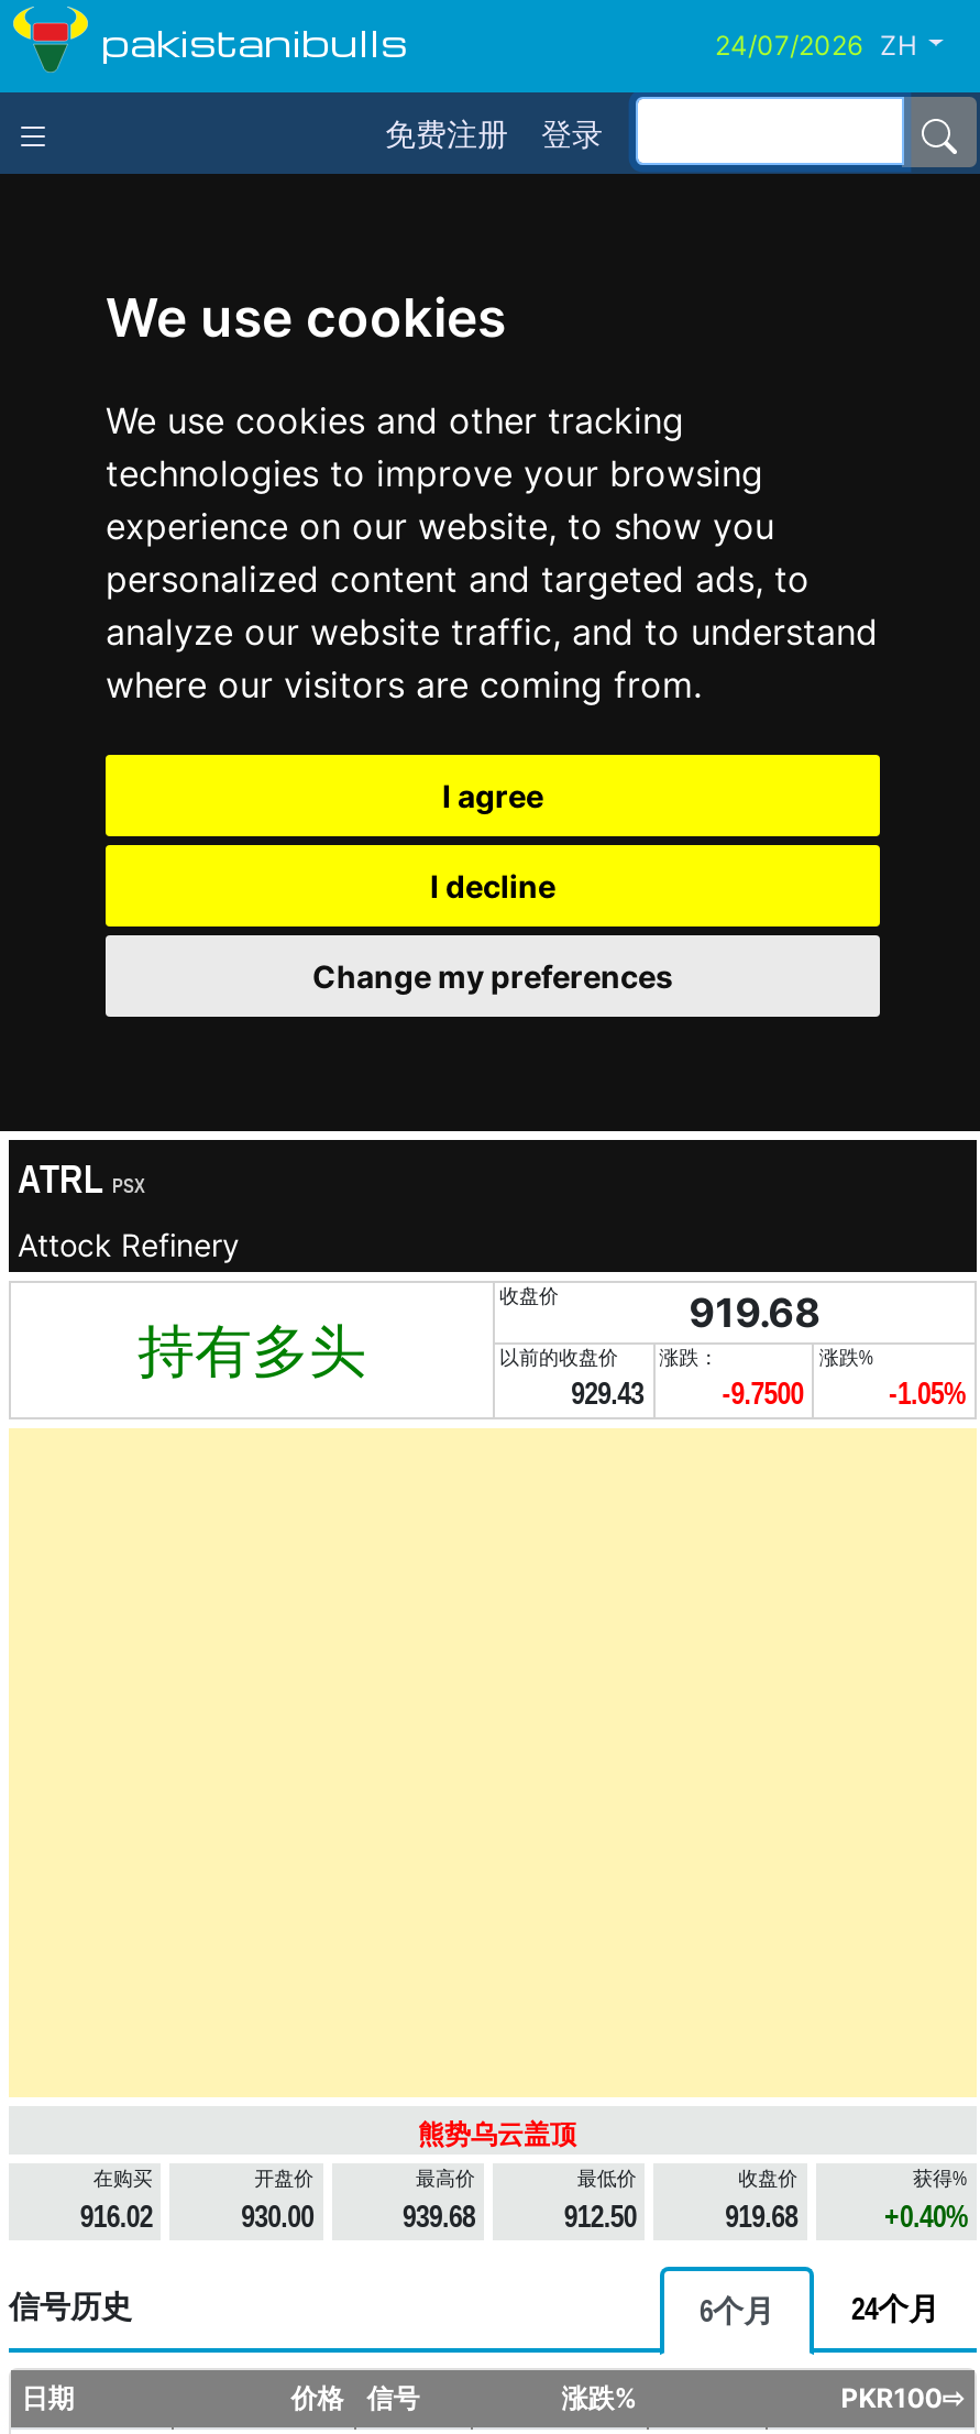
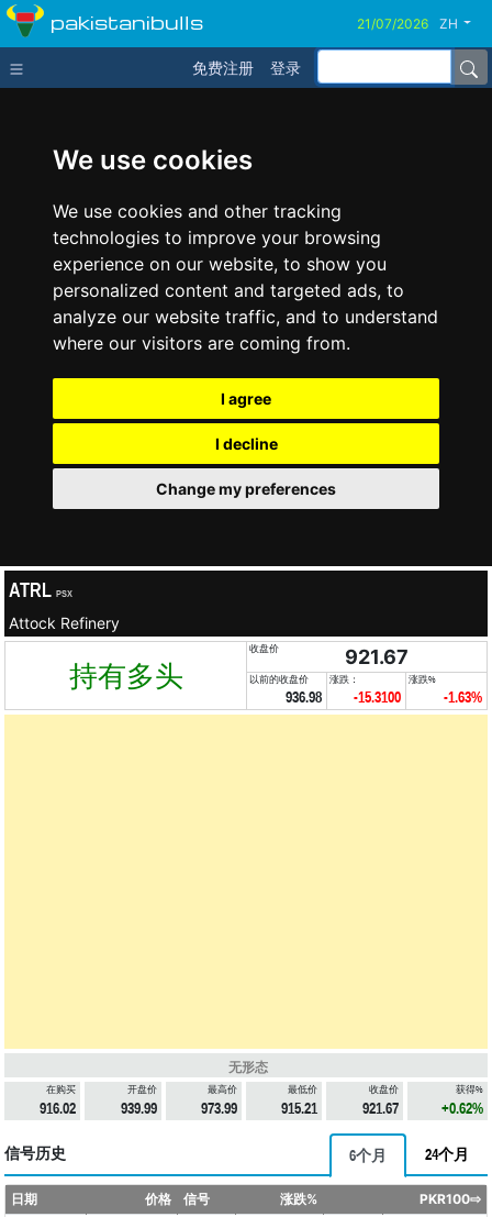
[689,1290,821,1336] 919.68 -> [345,645,409,668] 921.67
[571,1375,644,1411] 929.43 -> [285,688,321,706] 936.98
[722,1375,804,1411] -9.7500 -> [354,688,401,706] -15.3100
[889,1375,966,1411] -1.05% -> [444,688,482,706] -1.63%
[418,2119,576,2150] 熊势乌云盖顶 -> [228,1060,268,1075] 无形态
[241,2199,314,2234] 930.00 -> [120,1099,157,1117] 939.99
[403,2199,475,2234] 939.68 -> [201,1099,237,1117] 973.99
[564,2199,636,2234] 912.50 -> [281,1099,318,1117] 915.21
[725,2199,798,2234] 919.68 -> [362,1099,398,1117] 921.67
[884,2199,968,2234] +0.40% -> [441,1099,483,1117] +0.62%

